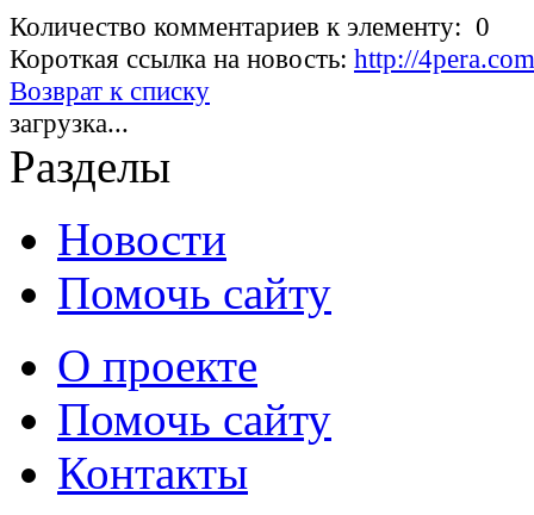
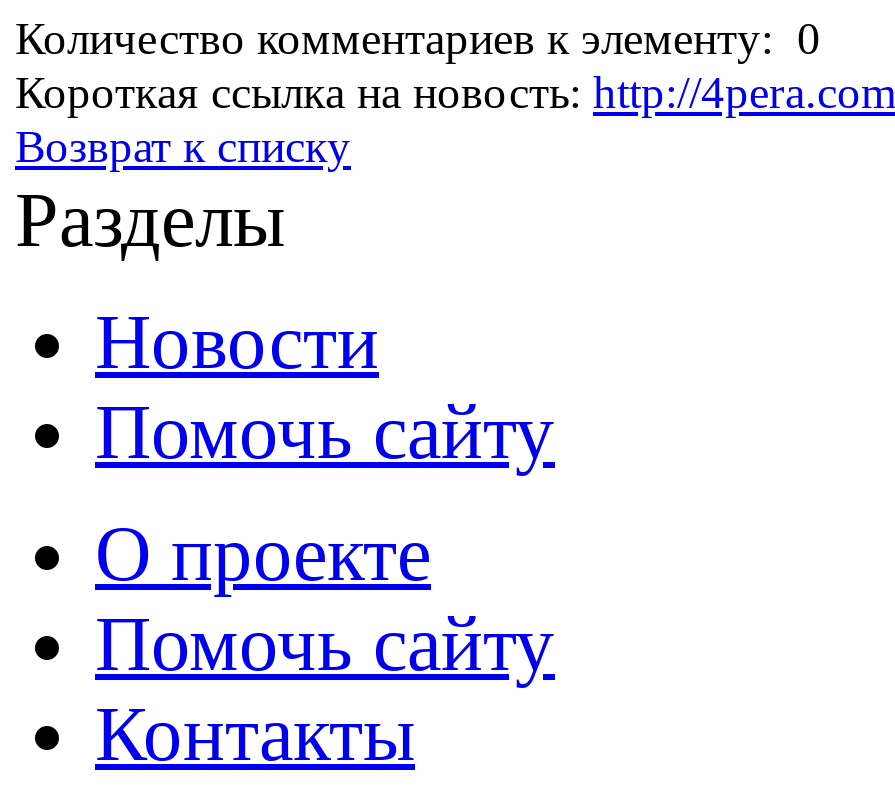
[10,108,129,139] загрузка... -> none

